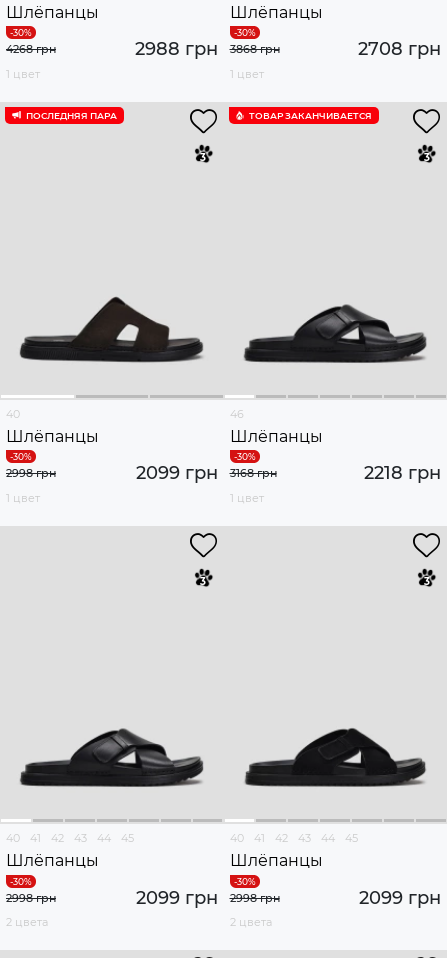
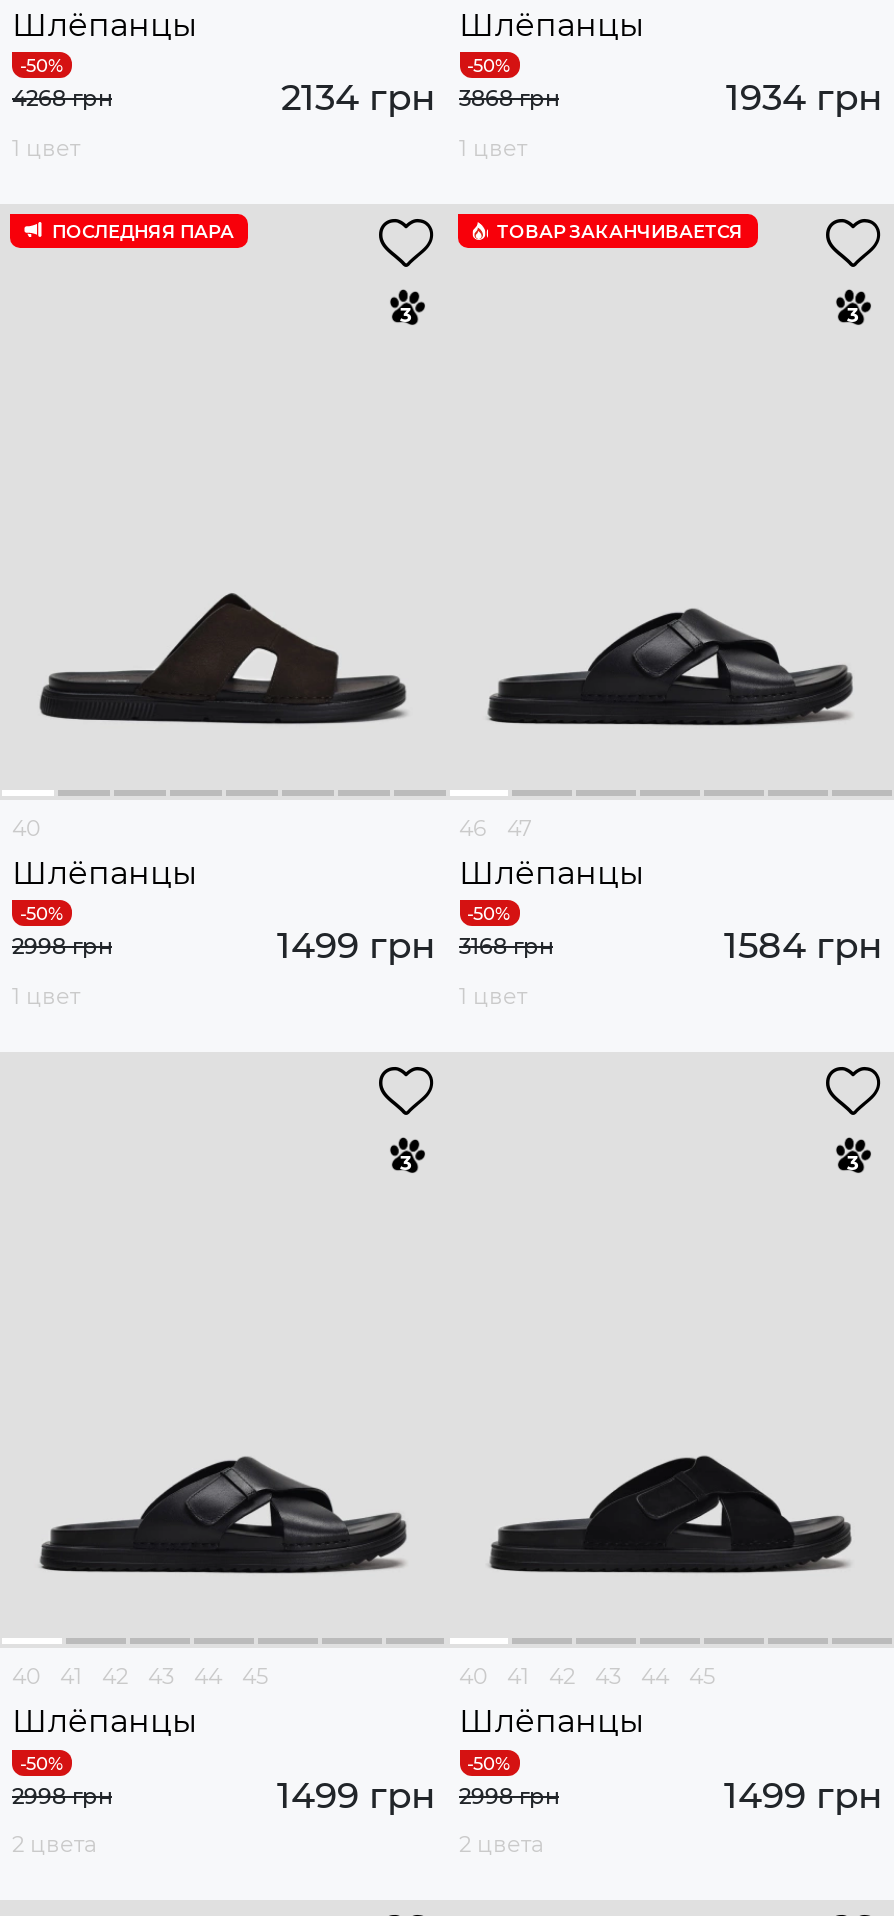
[134,38,217,60] 2988 грн -> [281,77,435,121] 2134 грн
[358,38,441,60] 2708 грн -> [726,77,882,121] 1934 грн
none -> [507,814,531,842] 47
[135,462,217,484] 2099 грн -> [277,925,435,969] 1499 грн
[364,462,441,484] 2218 грн -> [724,925,882,969] 1584 грн
[135,887,279,909] 2099 грн 2998 грн -> [277,1773,559,1817] 1499 грн 2998 грн
[359,887,441,909] 2099 грн -> [724,1773,882,1817] 1499 грн

